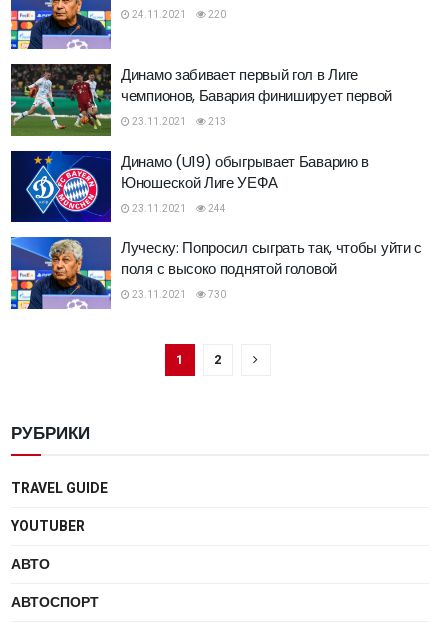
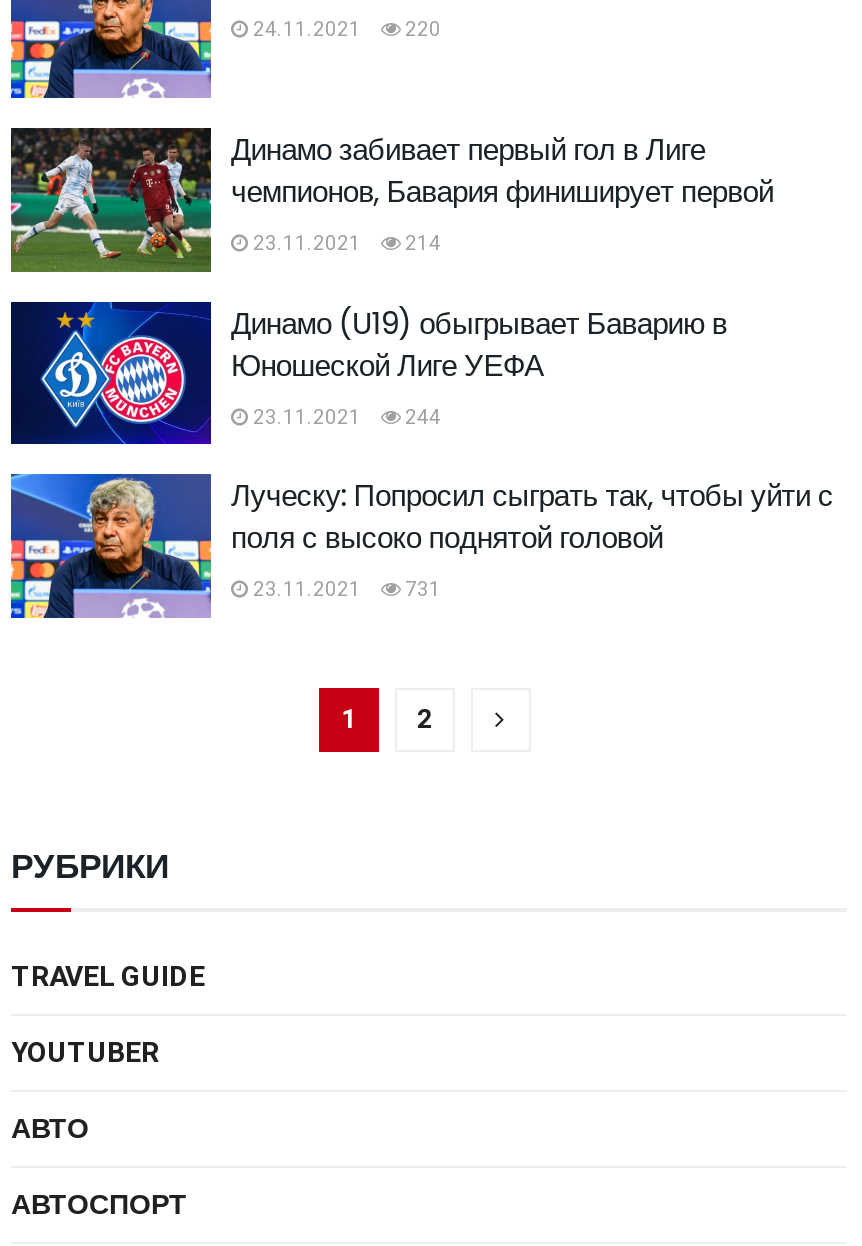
[130,115,226,129] 23.11.2021 213 -> [249,230,441,258] 23.11.2021 214
[130,288,226,302] 23.11.2021 730 -> [249,576,441,604] 23.11.2021 731

